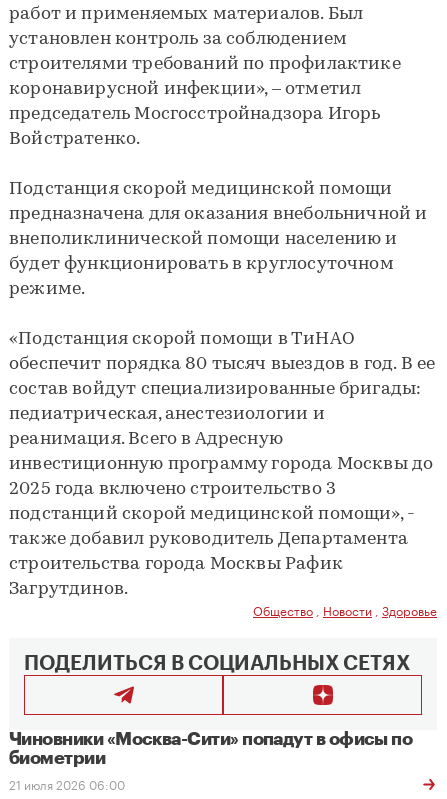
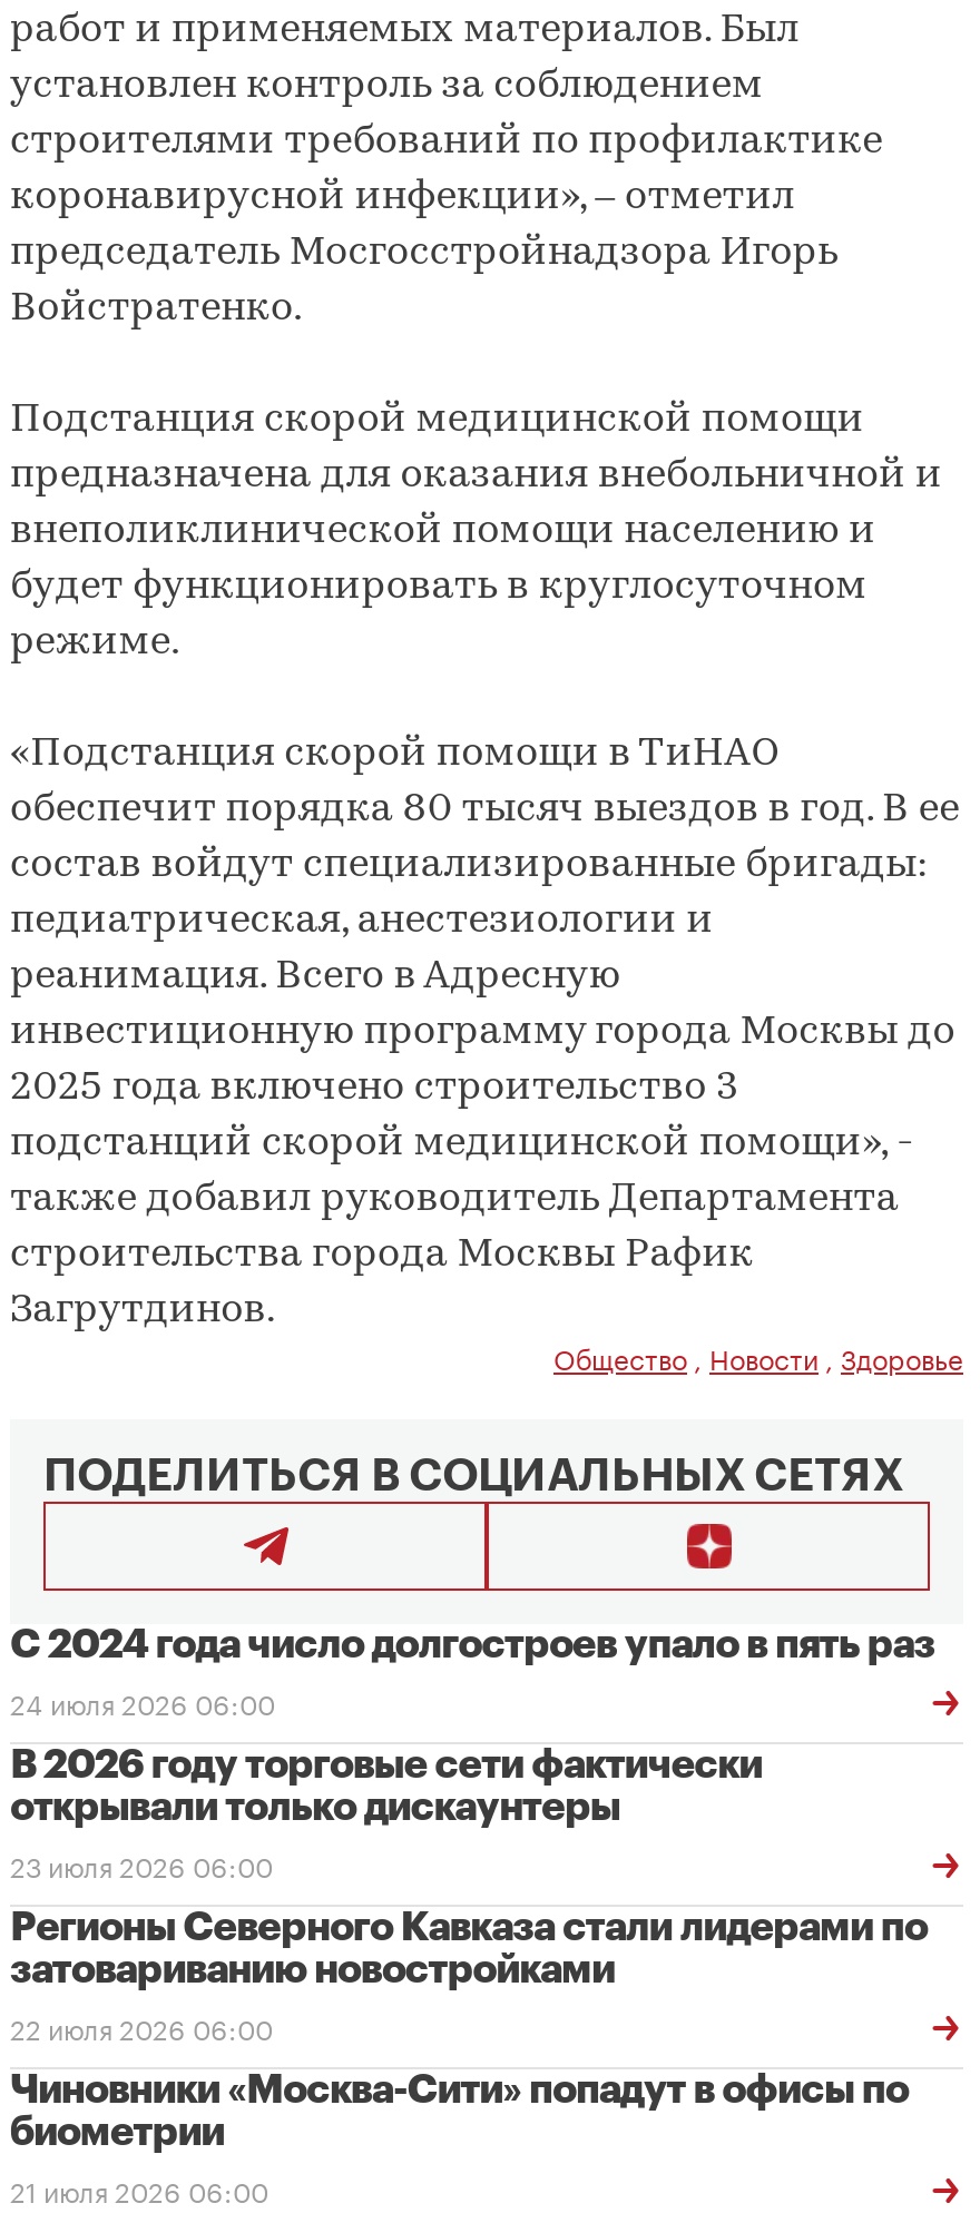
none -> [10,1624,935,2047] С 2024 года число долгостроев упало в пять раз | 24 июля 2026 06:00 | В 2026 году торговые сети фактически | открывали только дискаунтеры | 23 июля 2026 06:00 | Регионы Северного Кавказа стали лидерами по | затовариванию новостройками | 22 июля 2026 06:00

